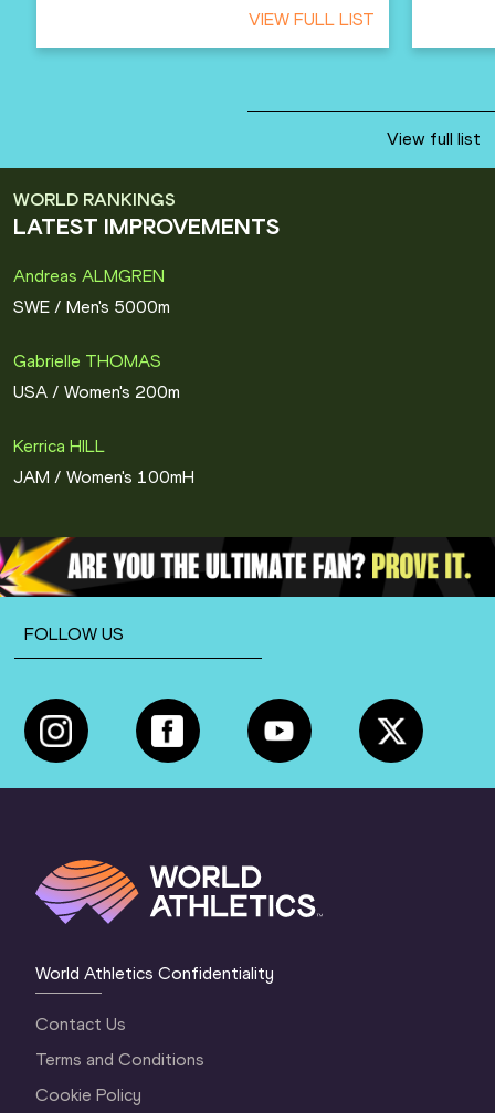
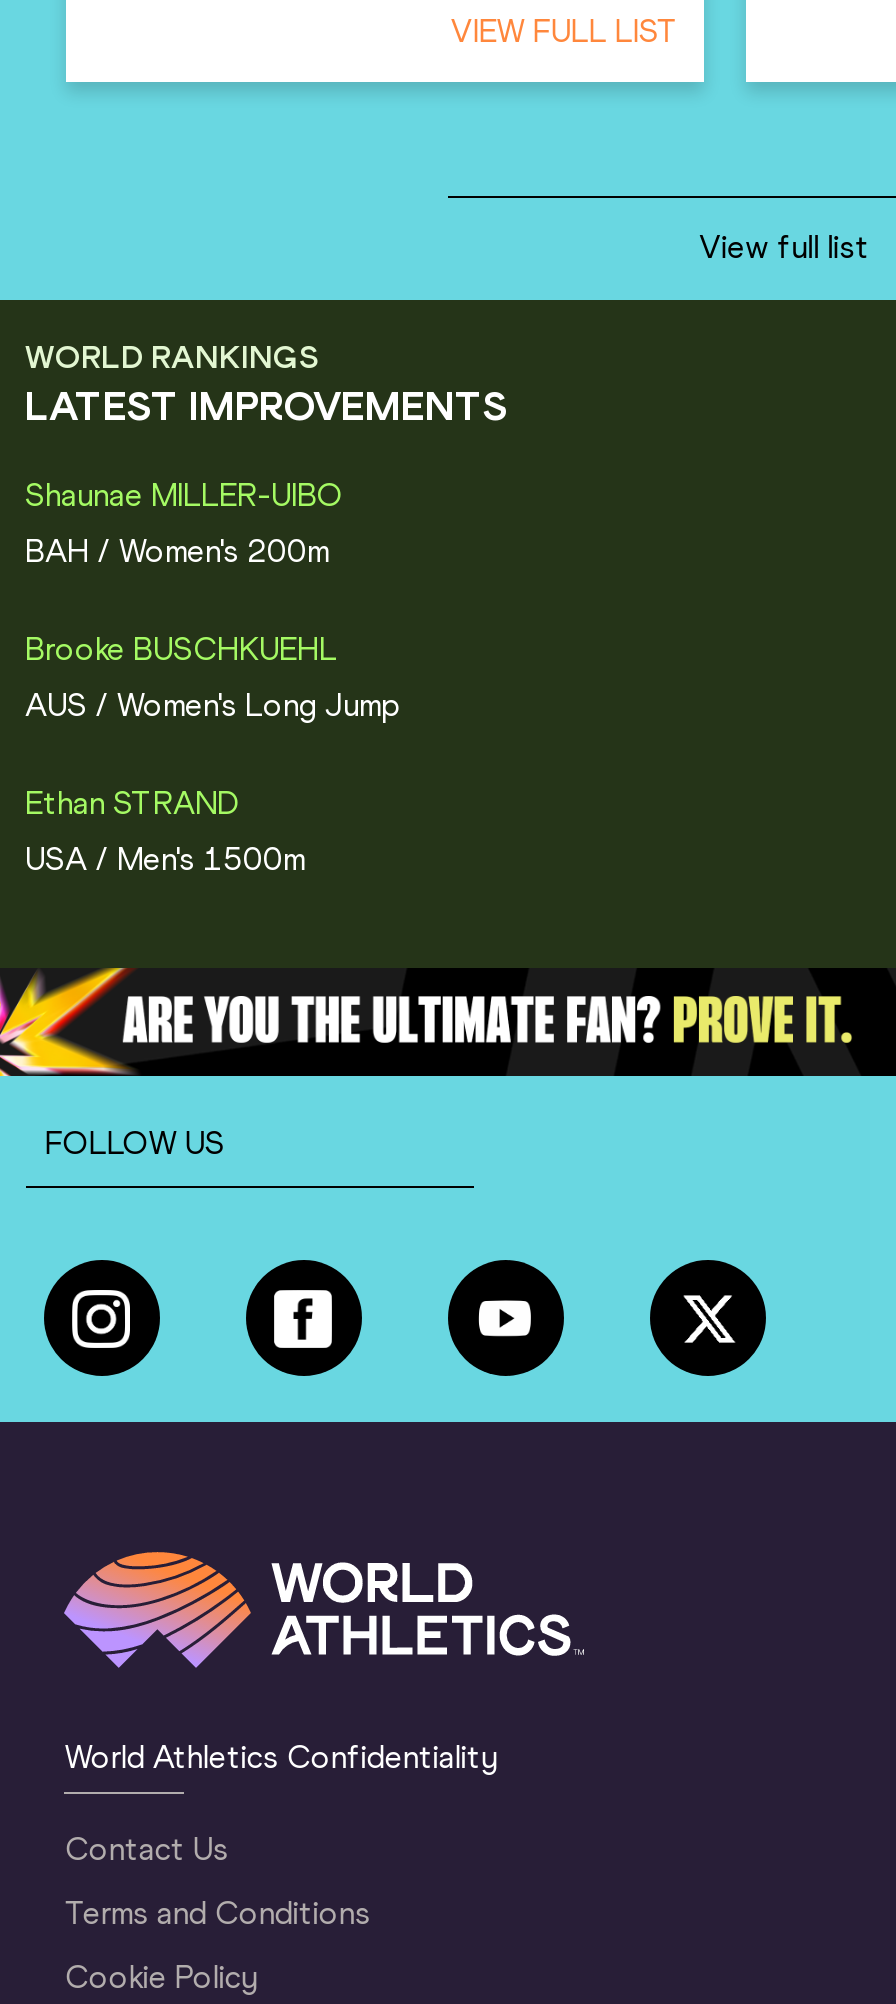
[14,265,165,286] Andreas ALMGREN -> [25,476,343,514] Shaunae MILLER-UIBO
[14,296,171,317] SWE / Men's 5000m -> [25,532,329,570] BAH / Women's 200m
[14,350,162,371] Gabrielle THOMAS -> [25,630,337,668] Brooke BUSCHKUEHL
[14,381,181,402] USA / Women's 200m -> [25,686,399,724] AUS / Women's Long Jump
[14,436,106,457] Kerrica HILL -> [25,784,239,822] Ethan STRAND
[14,467,195,488] JAM / Women's 100mH -> [25,840,305,878] USA / Men's 1500m

